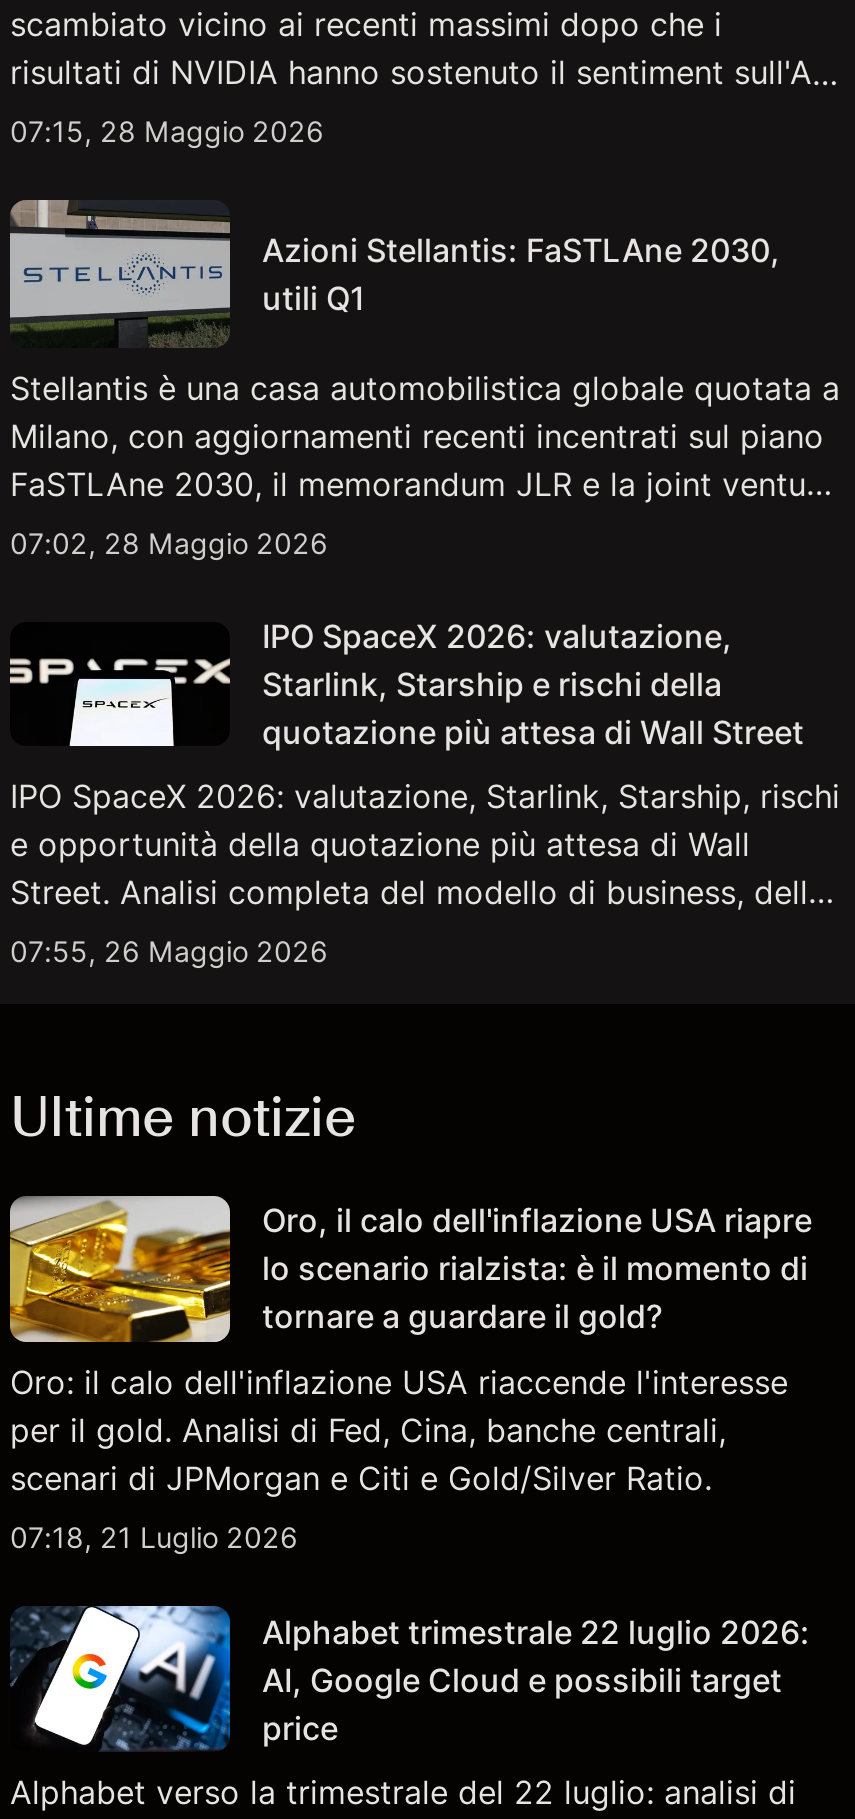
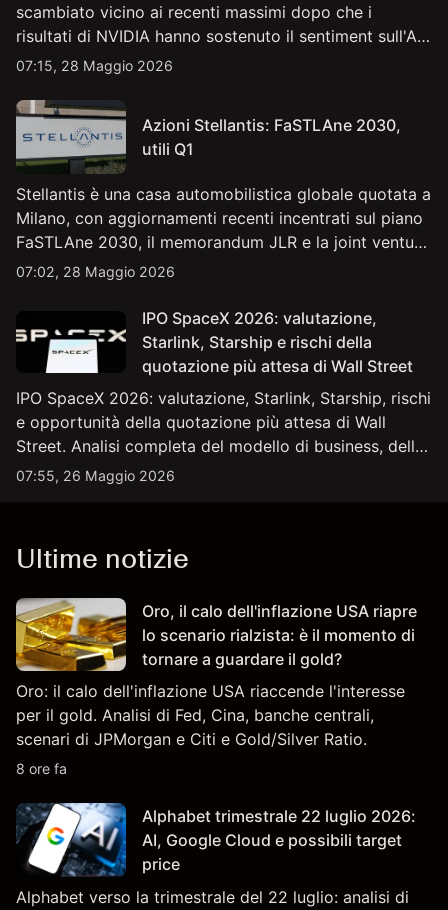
[10,1520,298,1554] 07:18, 21 Luglio 2026 -> [16,760,67,777] 8 ore fa

